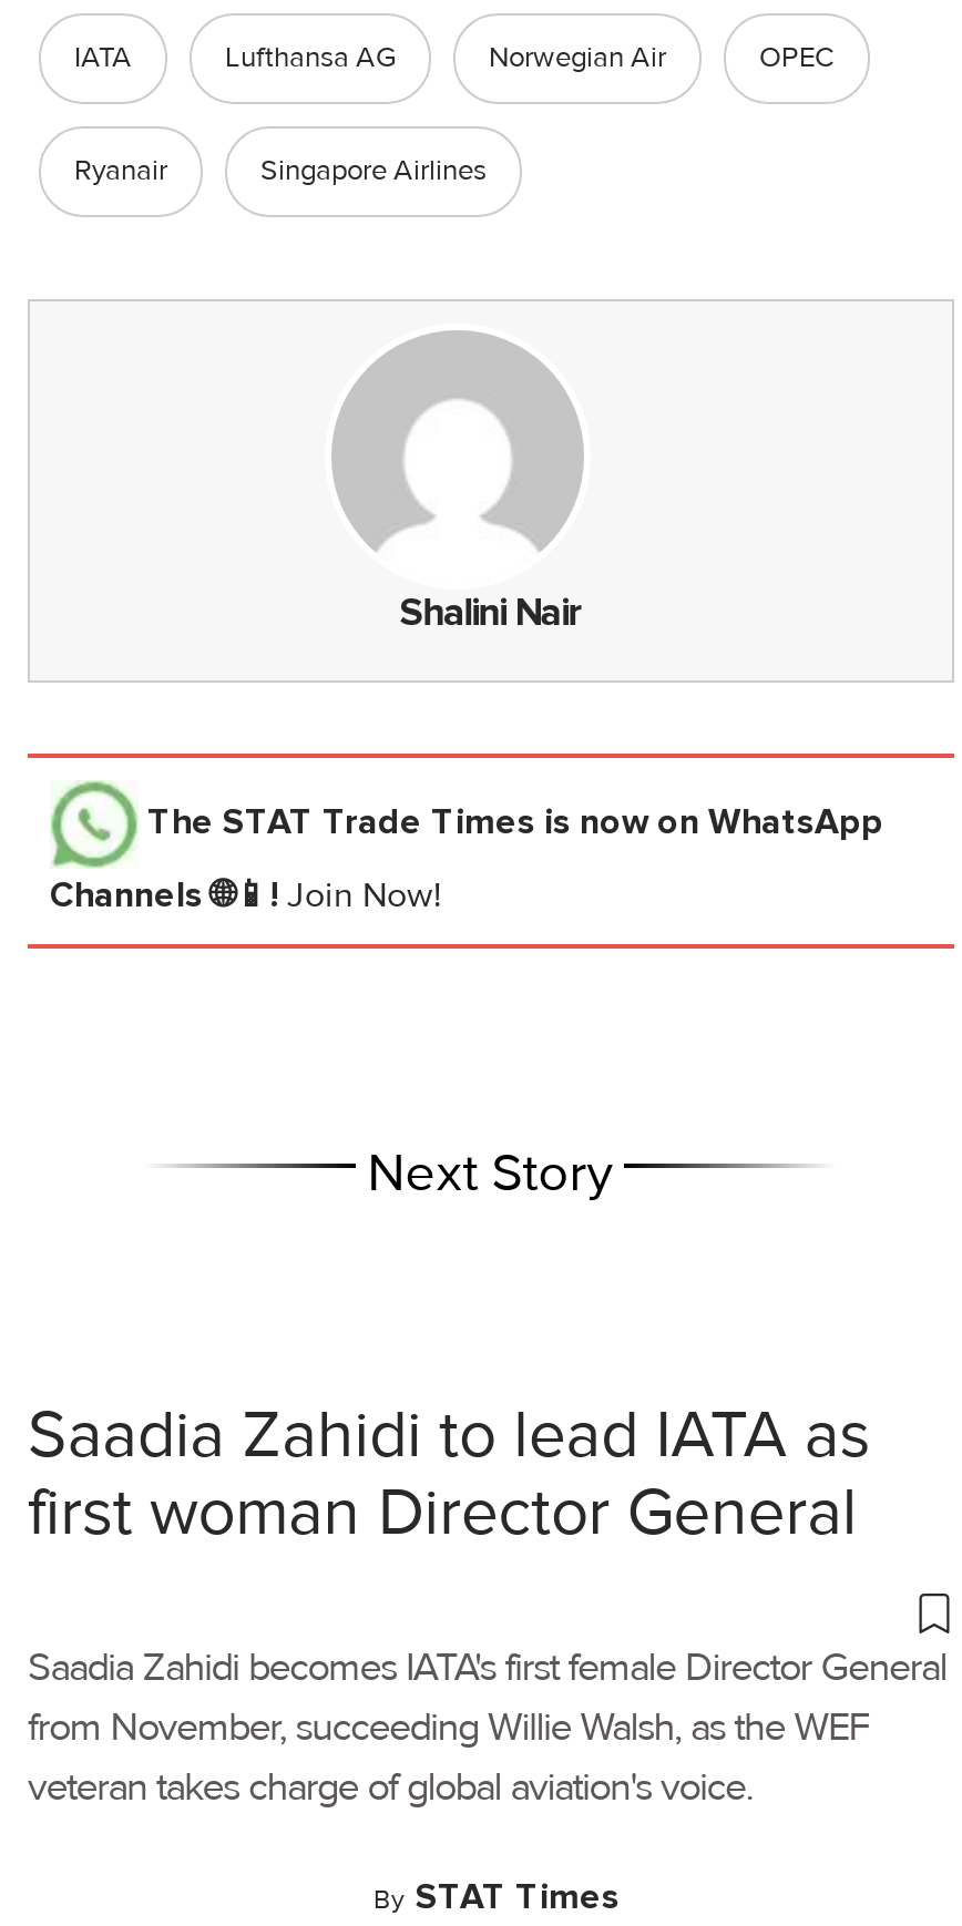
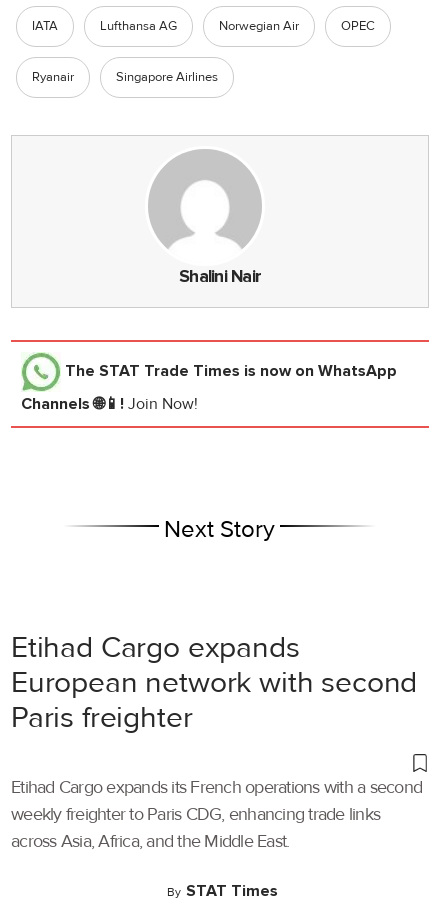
[28,1395,870,1554] Saadia Zahidi to lead IATA as | first woman Director General -> [11,629,417,736] Etihad Cargo expands | European network with second | Paris freighter
[28,1643,946,1811] Saadia Zahidi becomes IATA's first female Director General | from November, succeeding Willie Walsh, as the WEF | veteran takes charge of global aviation's voice. -> [11,776,422,852] Etihad Cargo expands its French operations with a second | weekly freighter to Paris CDG, enhancing trade links | across Asia, Africa, and the Middle East.

